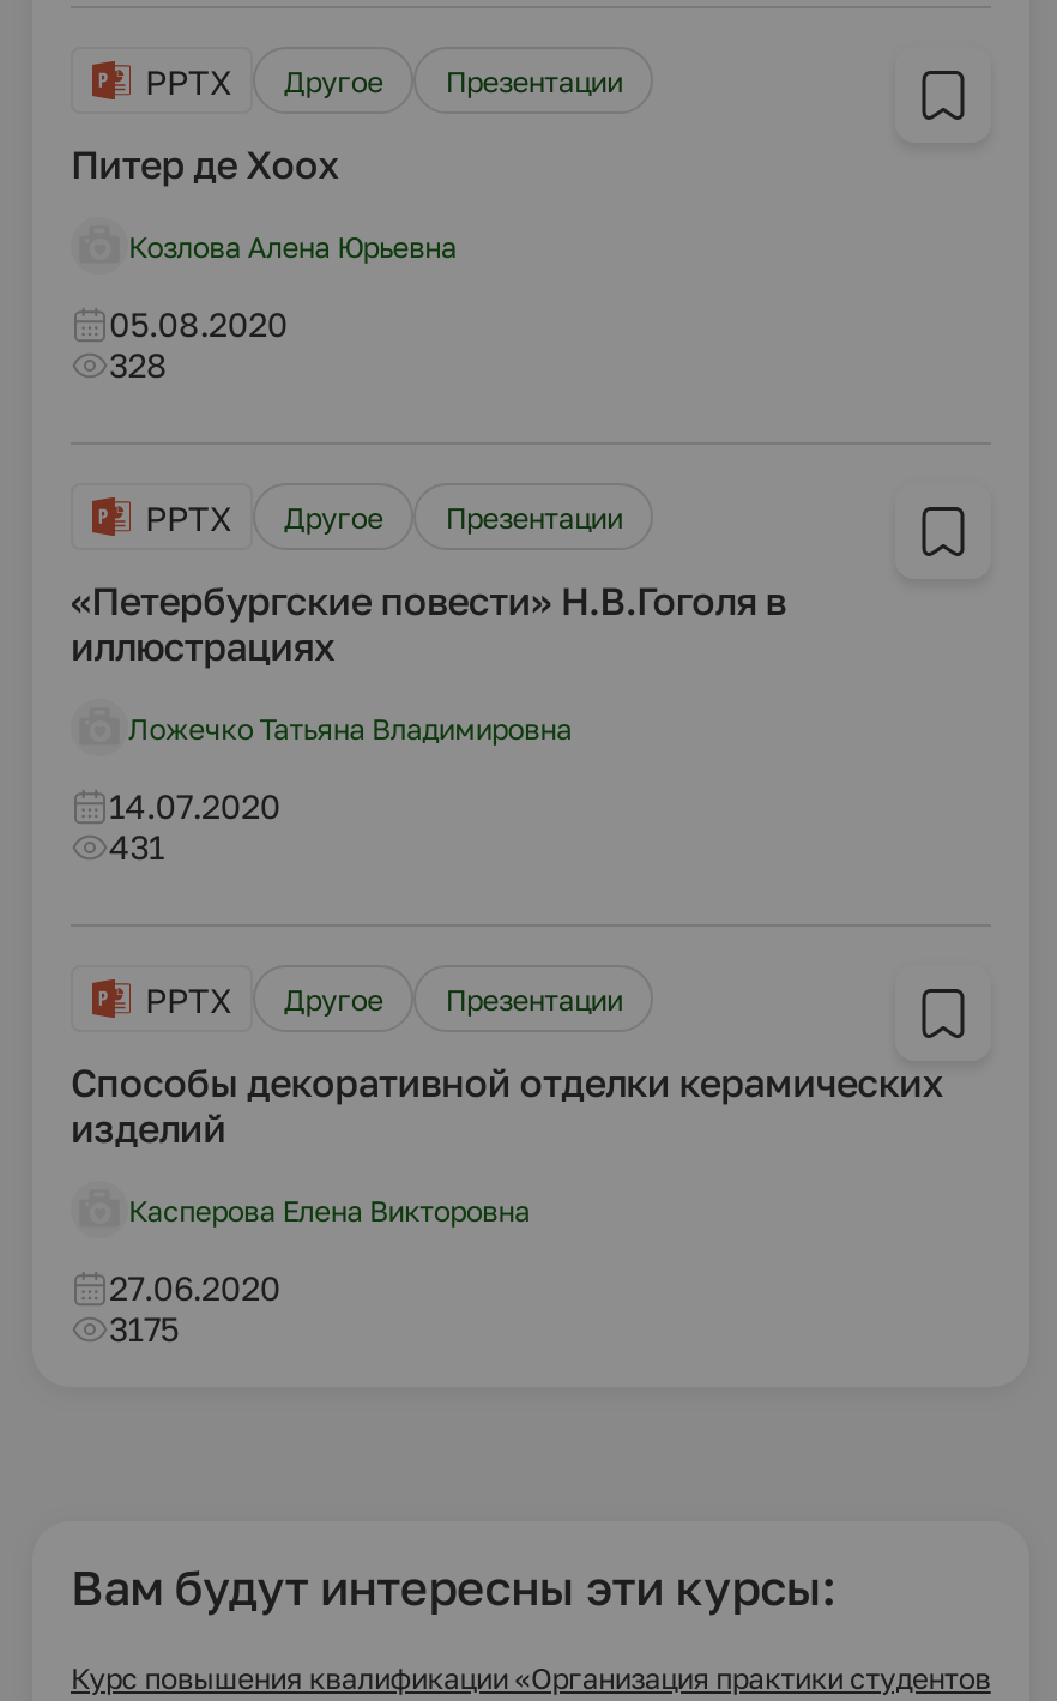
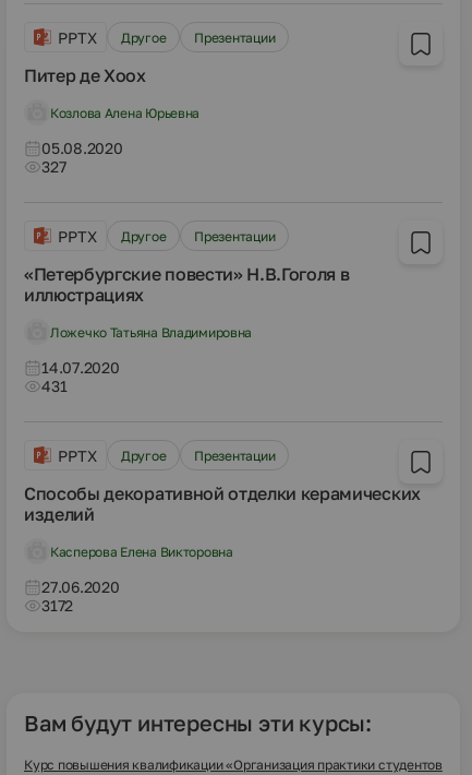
[109,344,167,385] 328 -> [41,157,66,176] 327
[109,1308,179,1349] 3175 -> [41,596,73,615] 3172

